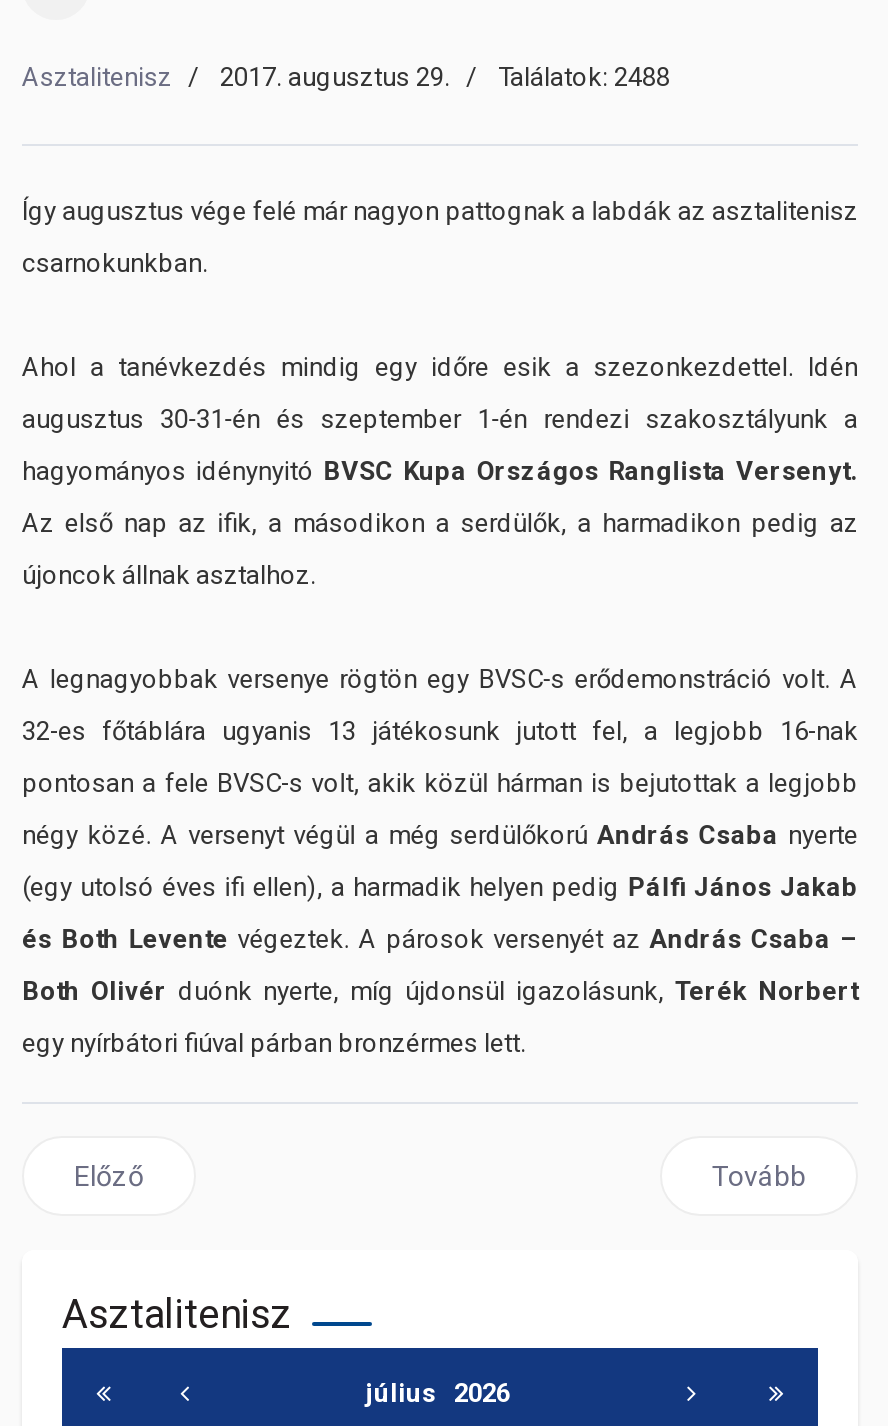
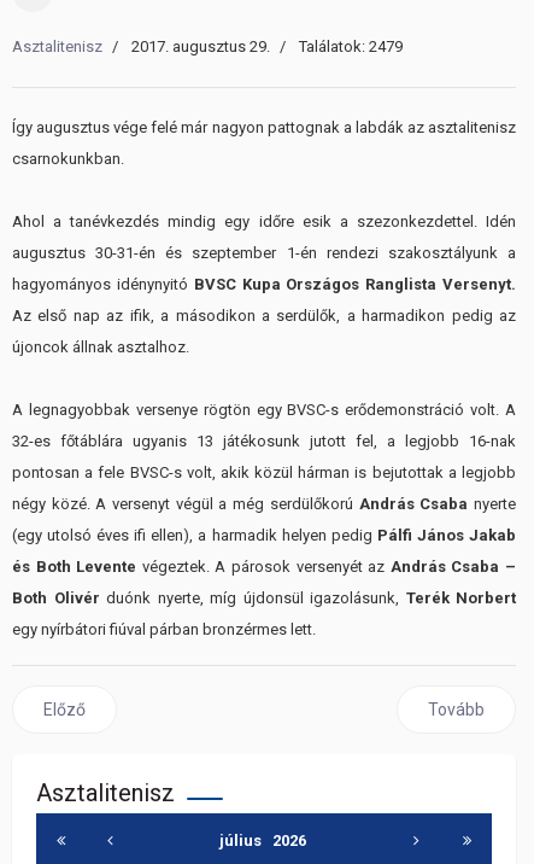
[22,61,670,91] Asztalitenisz 2017. augusztus 29. Találatok: 2488 -> [12,37,403,55] Asztalitenisz 2017. augusztus 29. Találatok: 2479

